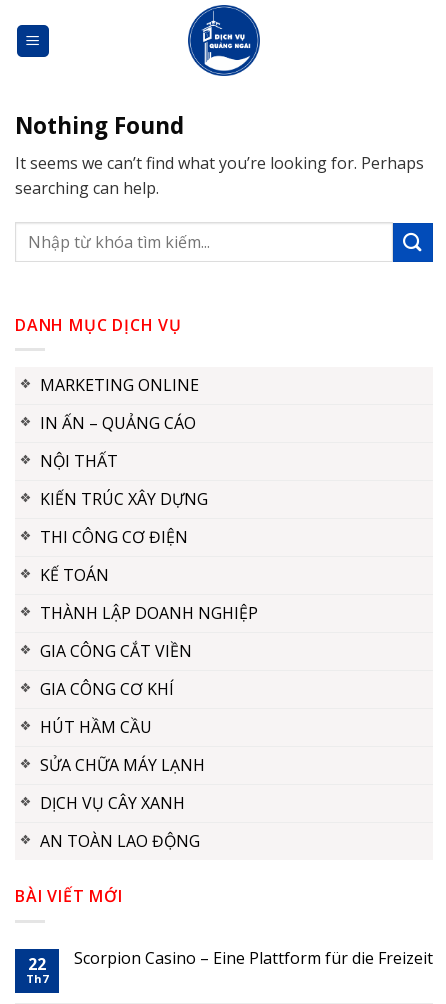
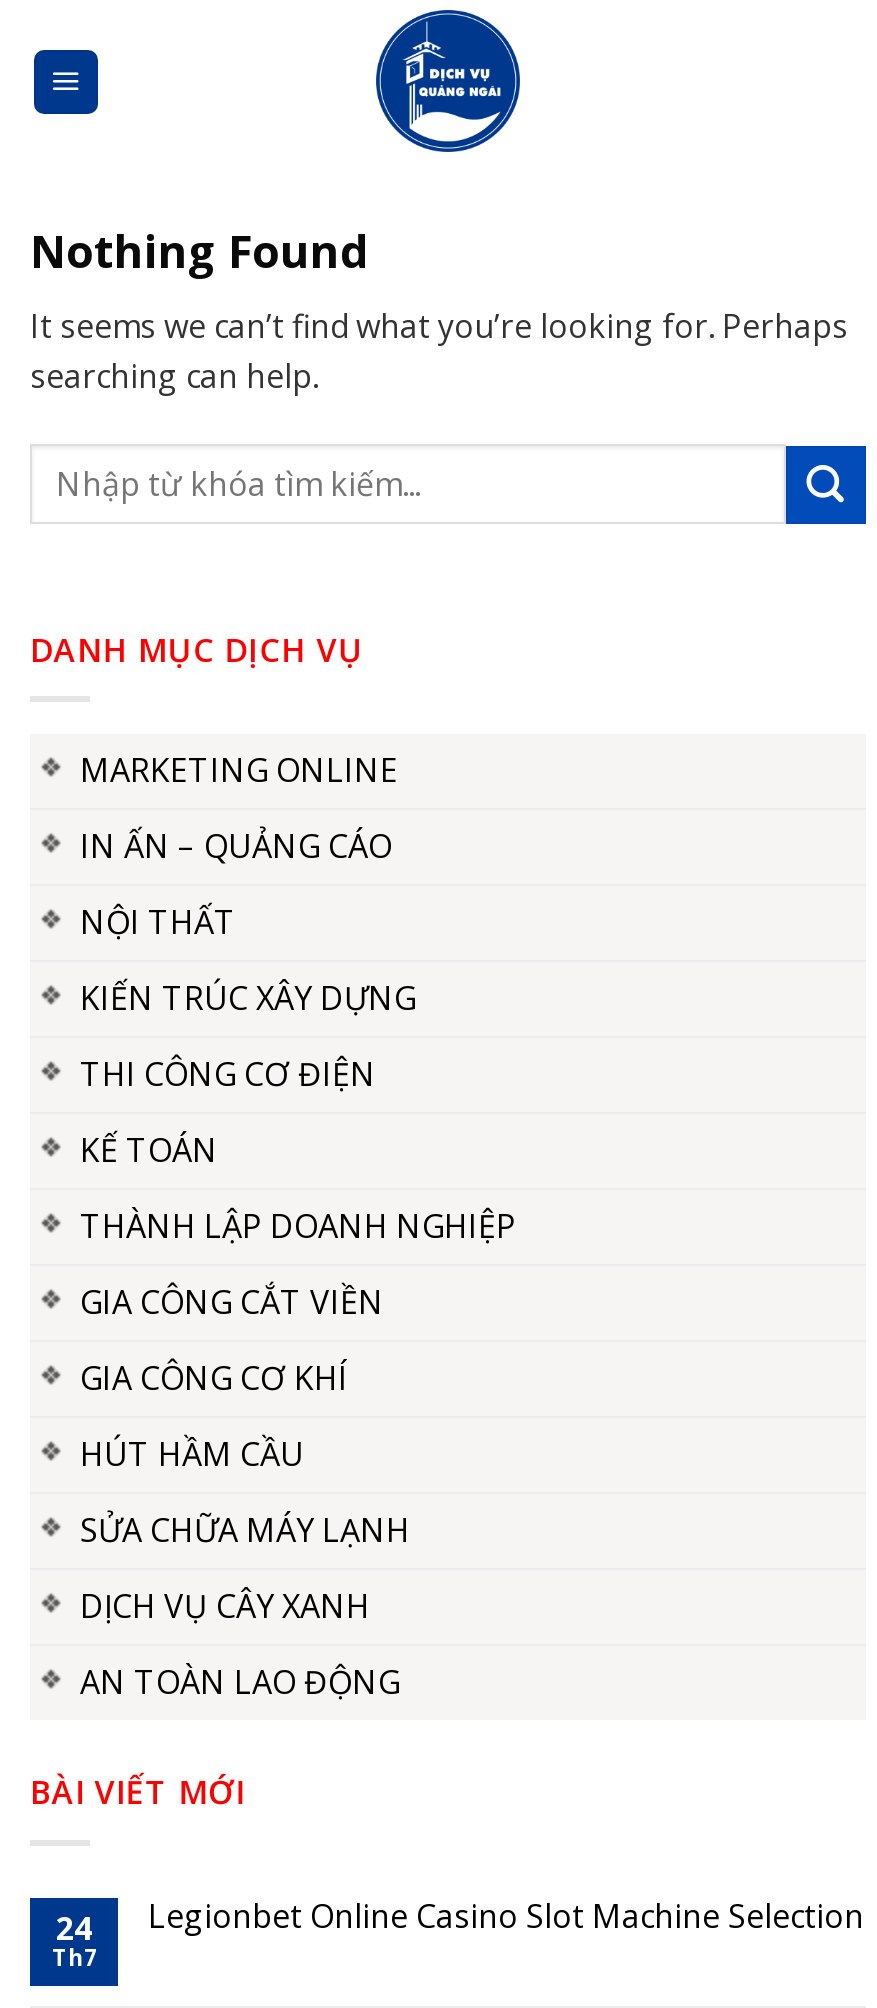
[74,947,433,969] Scorpion Casino – Eine Plattform für die Freizeit -> [148,1894,864,1938] Legionbet Online Casino Slot Machine Selection
[28,953,46,975] 22 -> [56,1906,92,1950] 24

